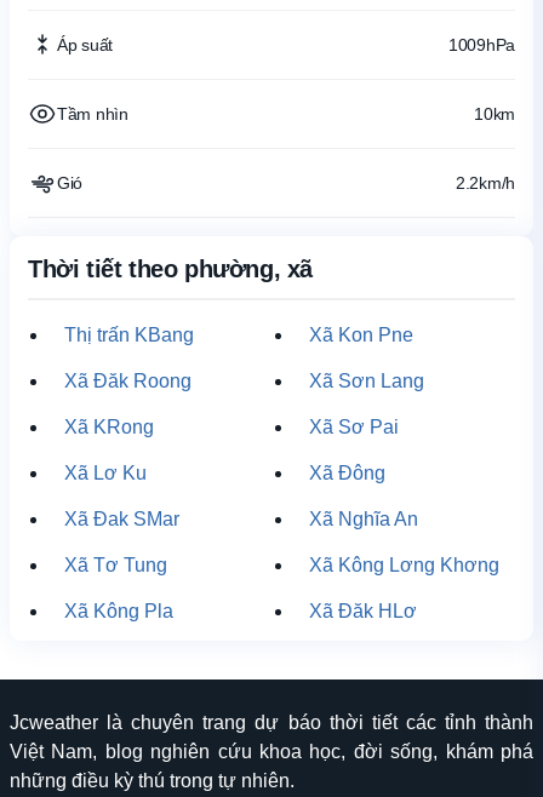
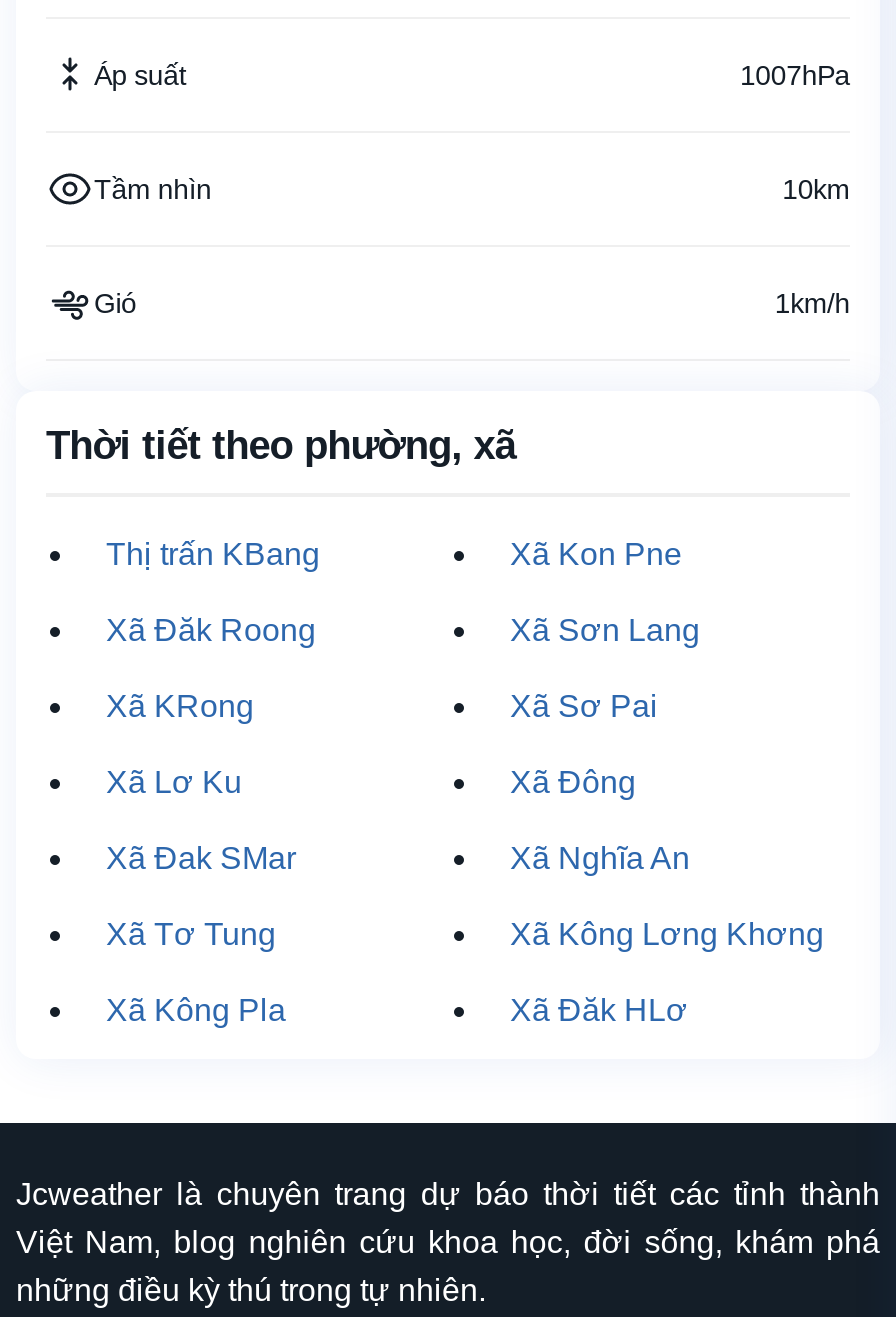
[448,35,515,55] 1009hPa -> [740,59,850,91] 1007hPa
[456,173,515,193] 2.2km/h -> [775,287,850,319] 1km/h

